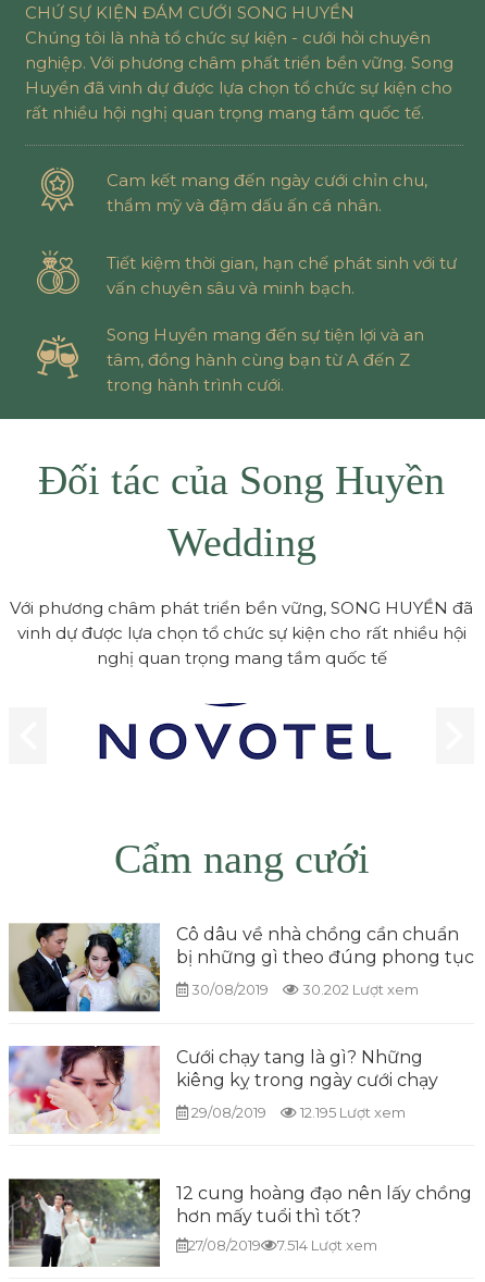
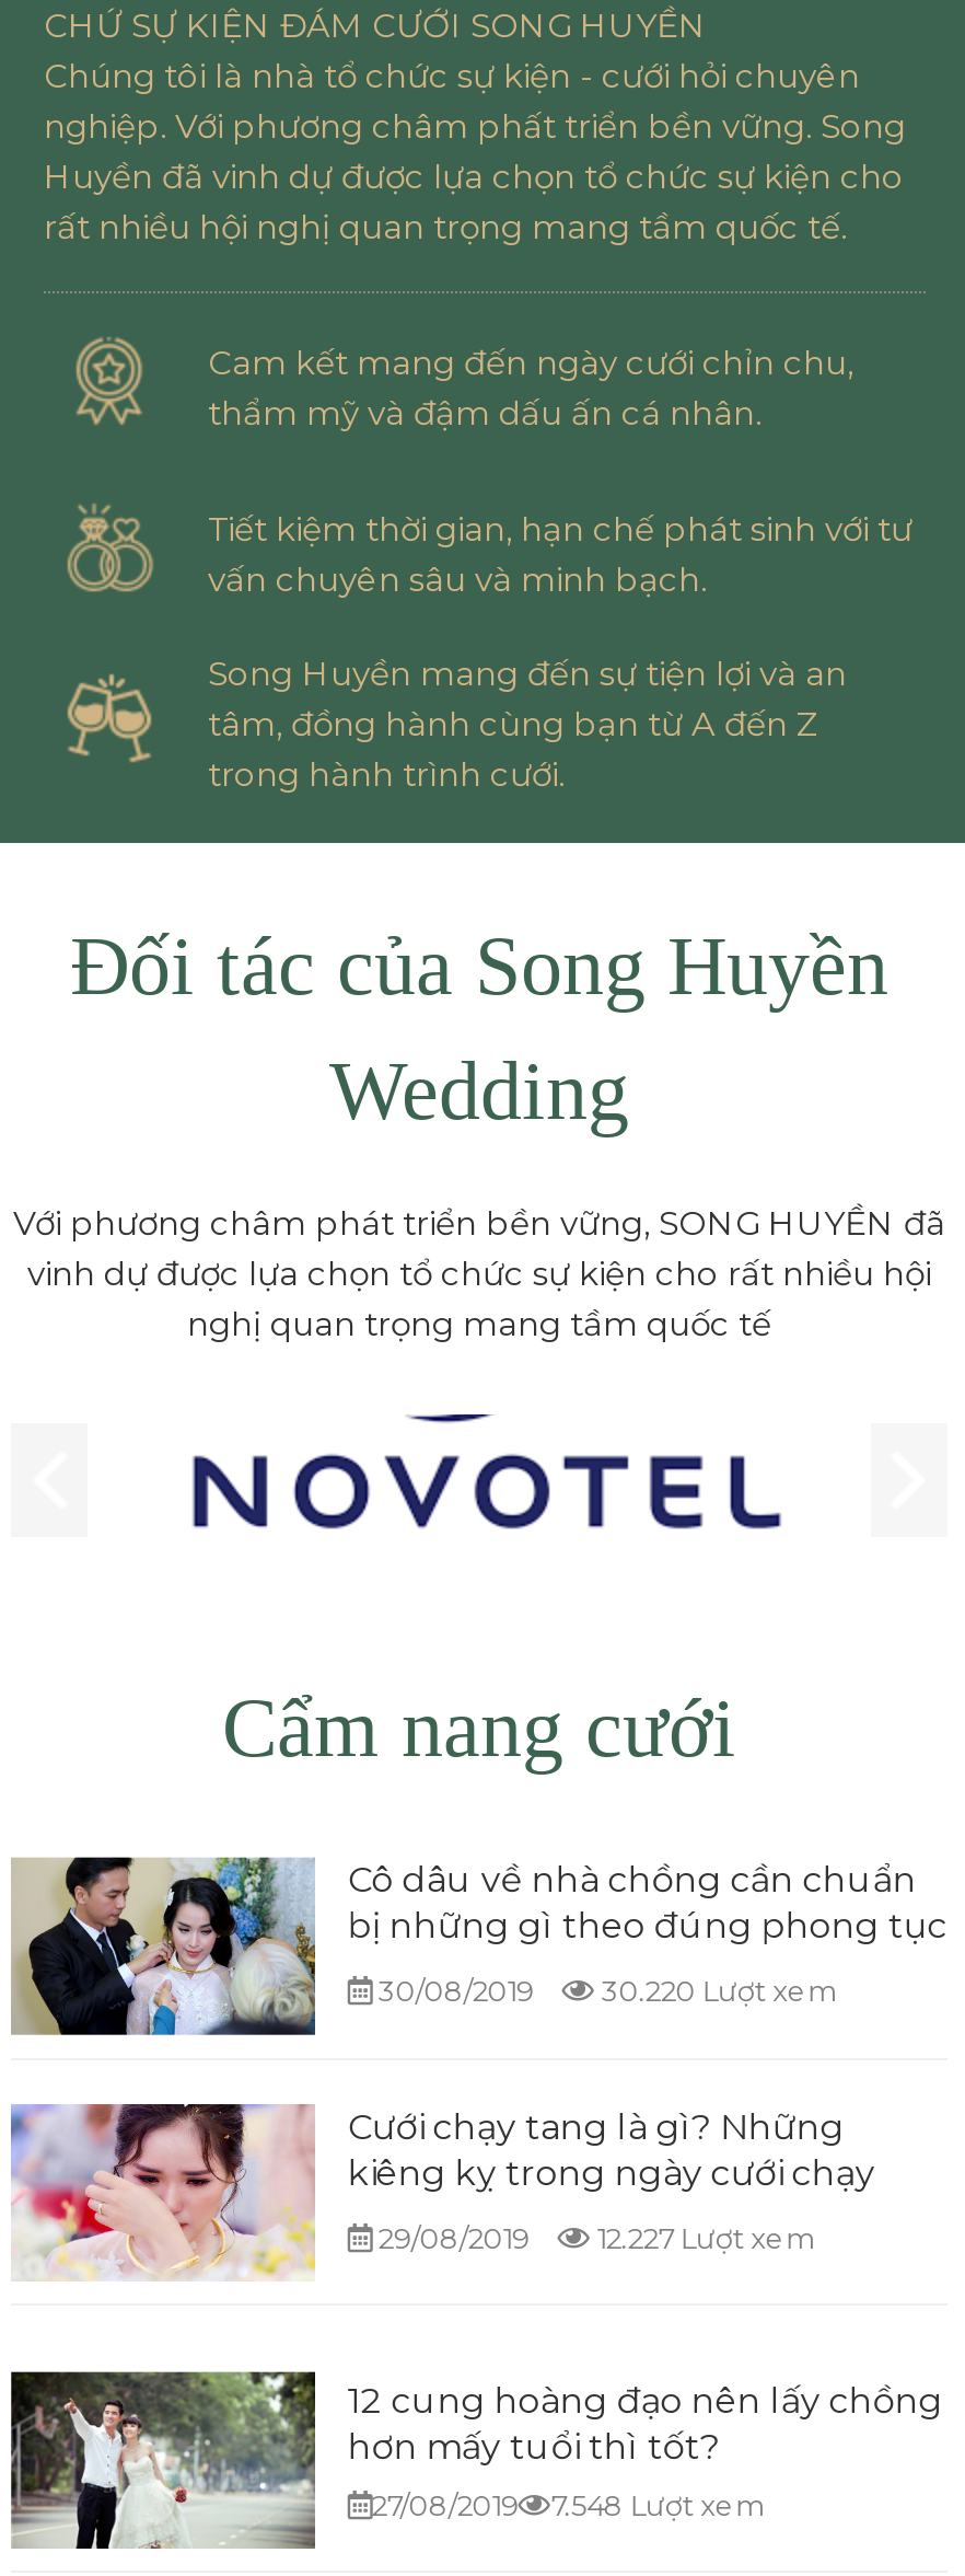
[188,981,419,998] 30/08/2019 30.202 Lượt xem -> [372,1974,836,2009] 30/08/2019 30.220 Lượt xem
[297,1103,406,1121] 12.195 Lượt xem -> [591,2220,814,2255] 12.227 Lượt xem
[277,1236,377,1254] 7.514 Lượt xem -> [551,2488,763,2523] 7.548 Lượt xem

